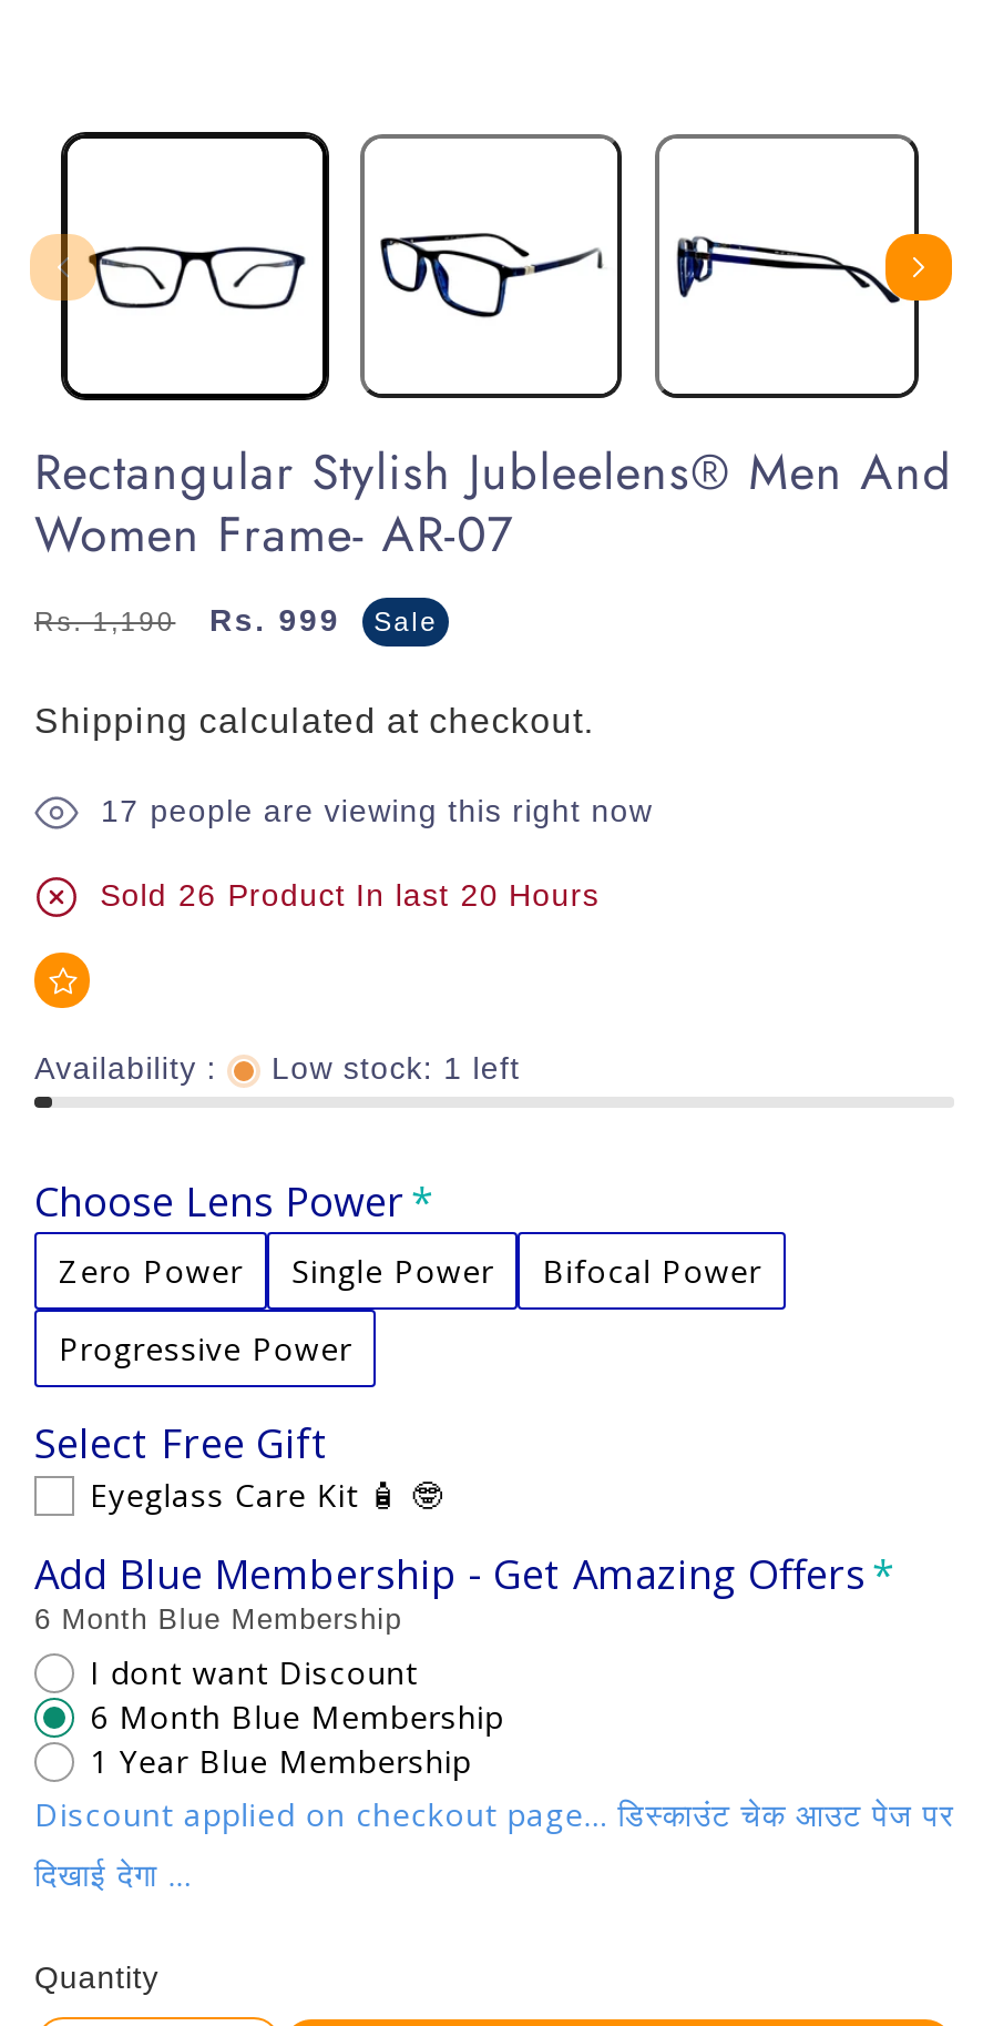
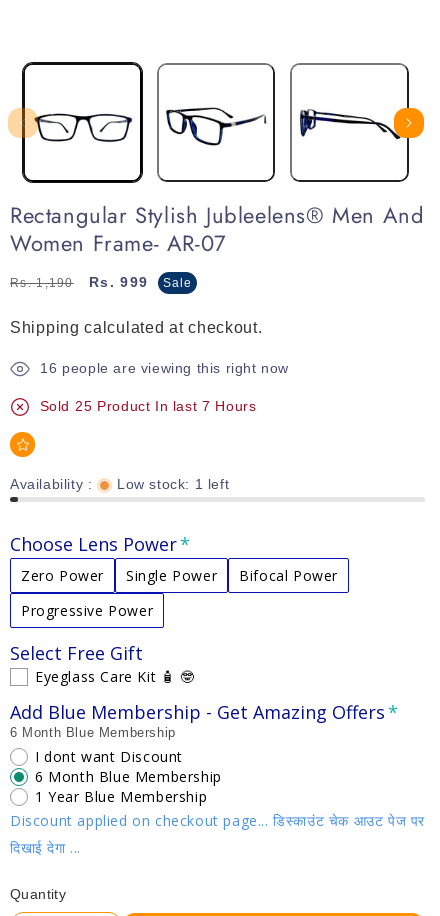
[101,793,653,829] 17 people are viewing this right now -> [40,360,289,376] 16 people are viewing this right now
[100,877,600,913] Sold 26 Product In last 20 Hours -> [40,398,256,414] Sold 25 Product In last 7 Hours

